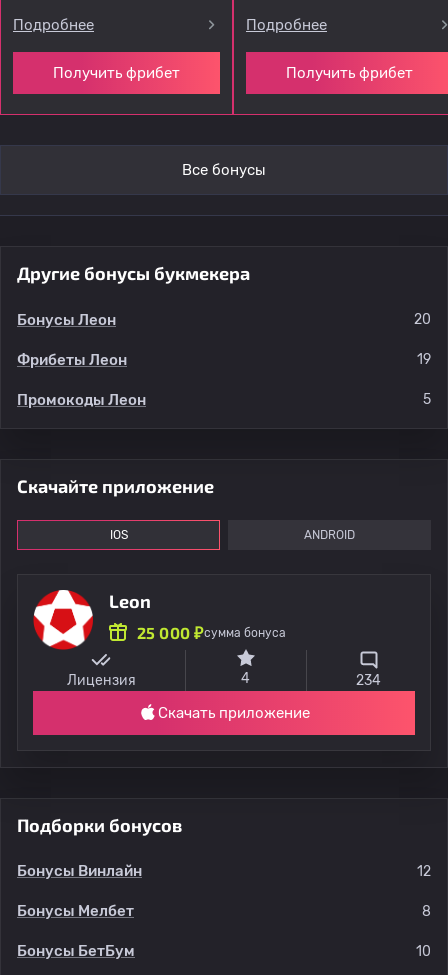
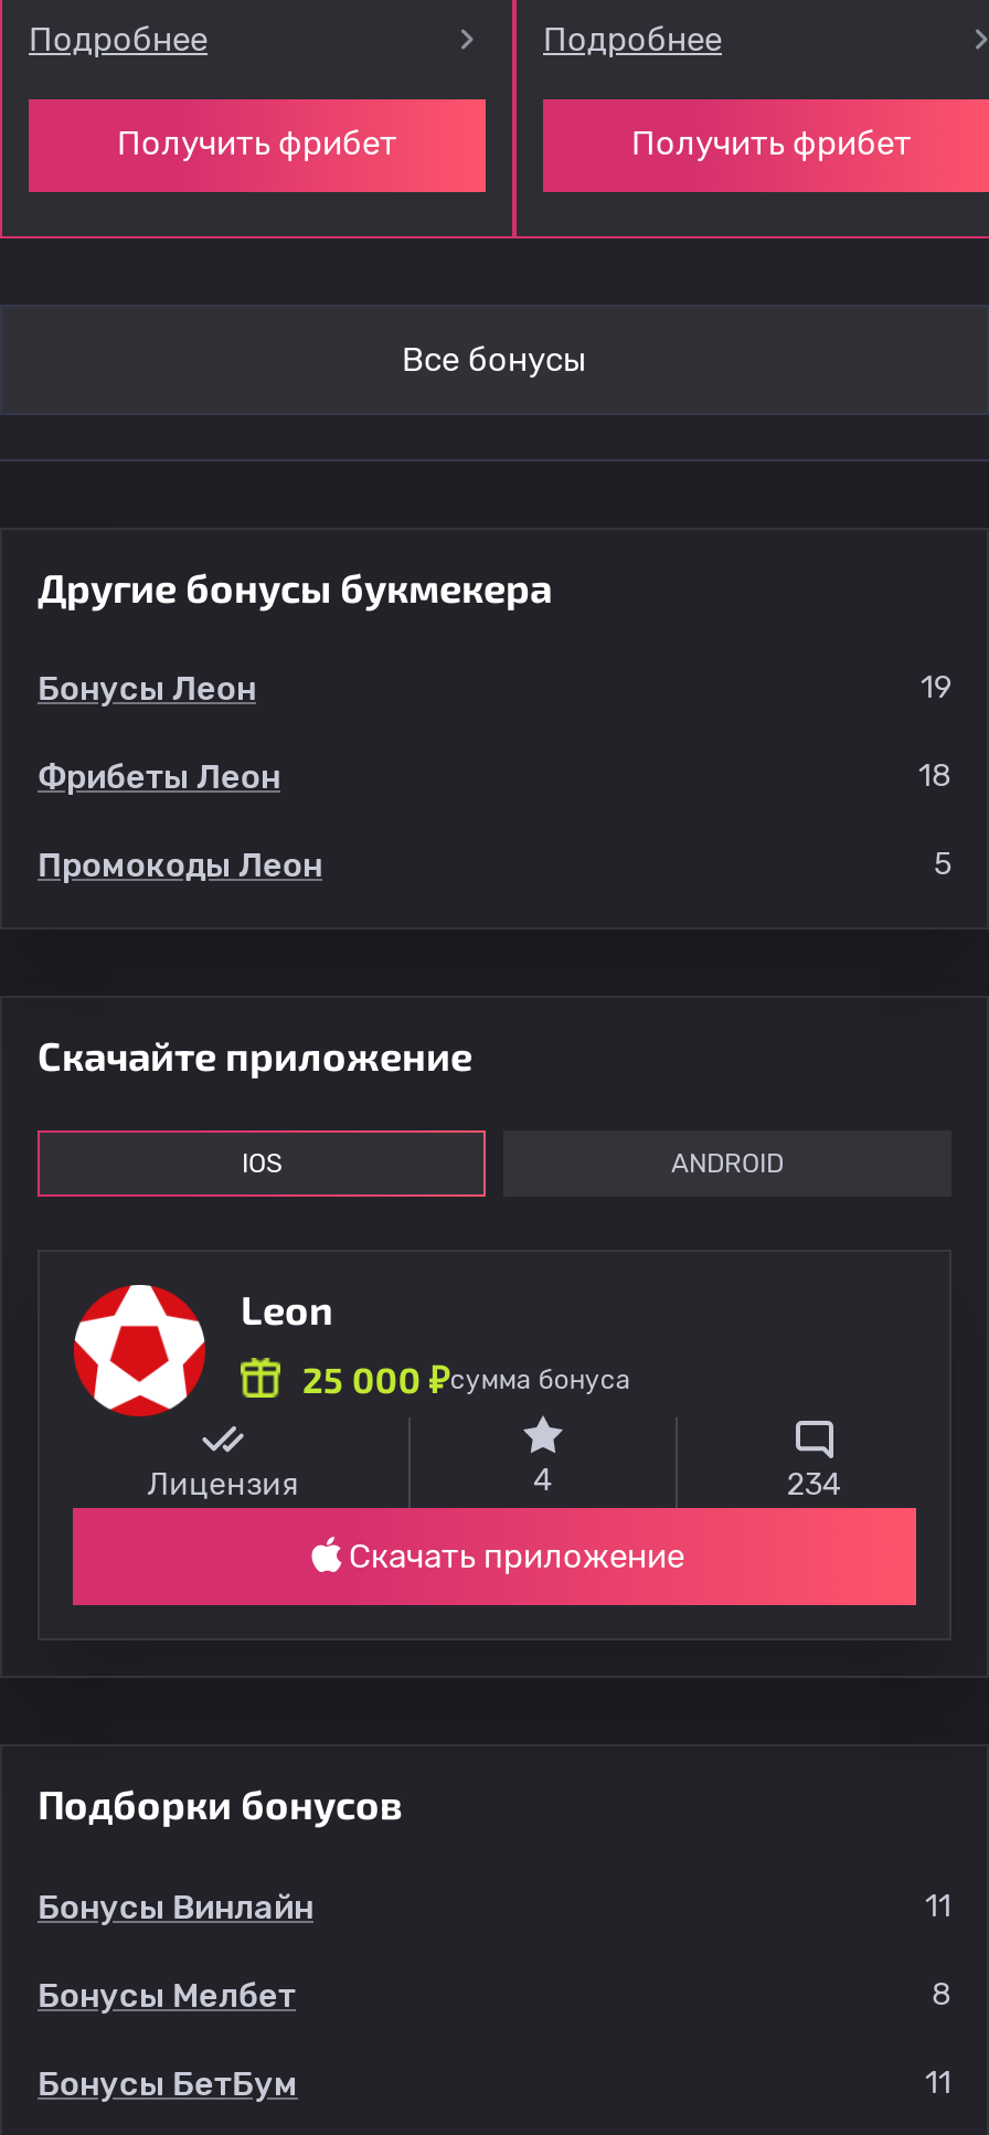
[414,311,431,328] 20 -> [921,670,951,708] 19
[417,351,431,368] 19 -> [918,759,951,796] 18
[417,863,431,880] 12 -> [925,1889,951,1926] 11
[416,943,431,960] 10 -> [925,2065,951,2103] 11

